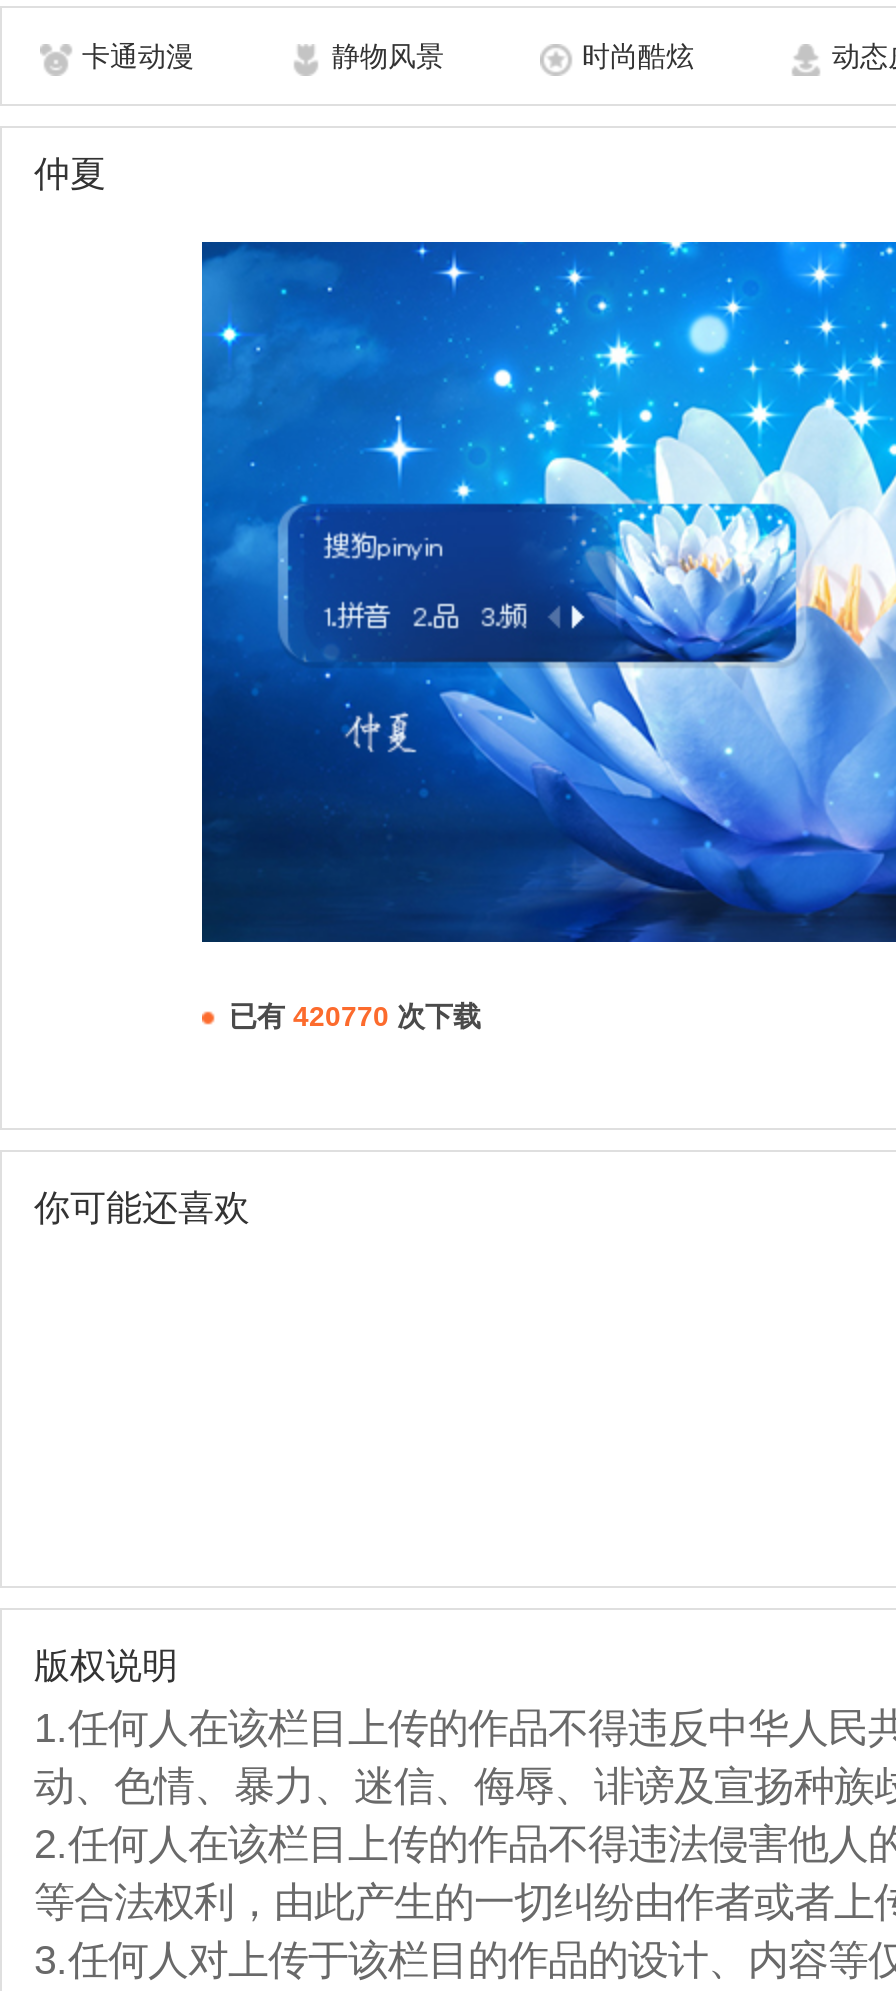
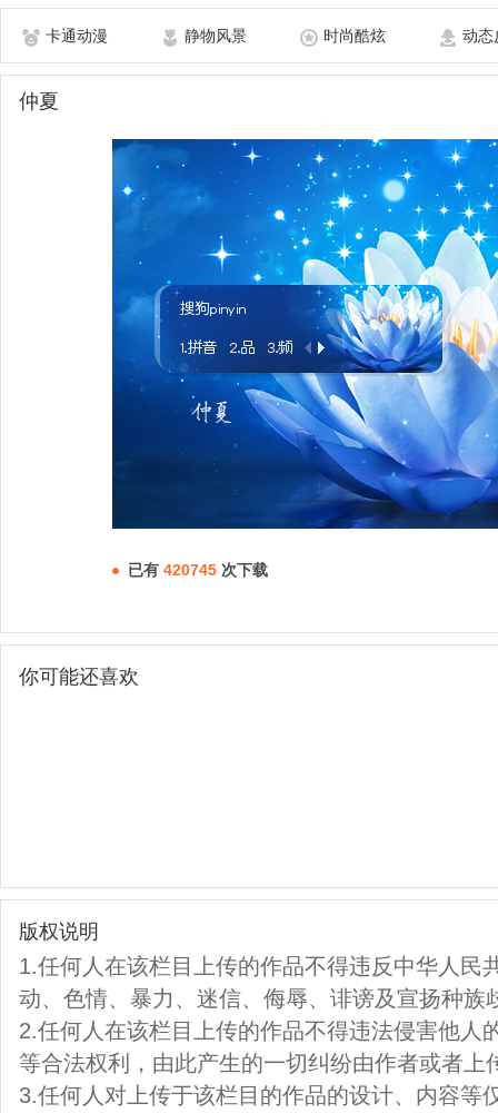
[229,1000,481,1032] 已有420770次下载 -> [127,561,267,579] 已有420745次下载

